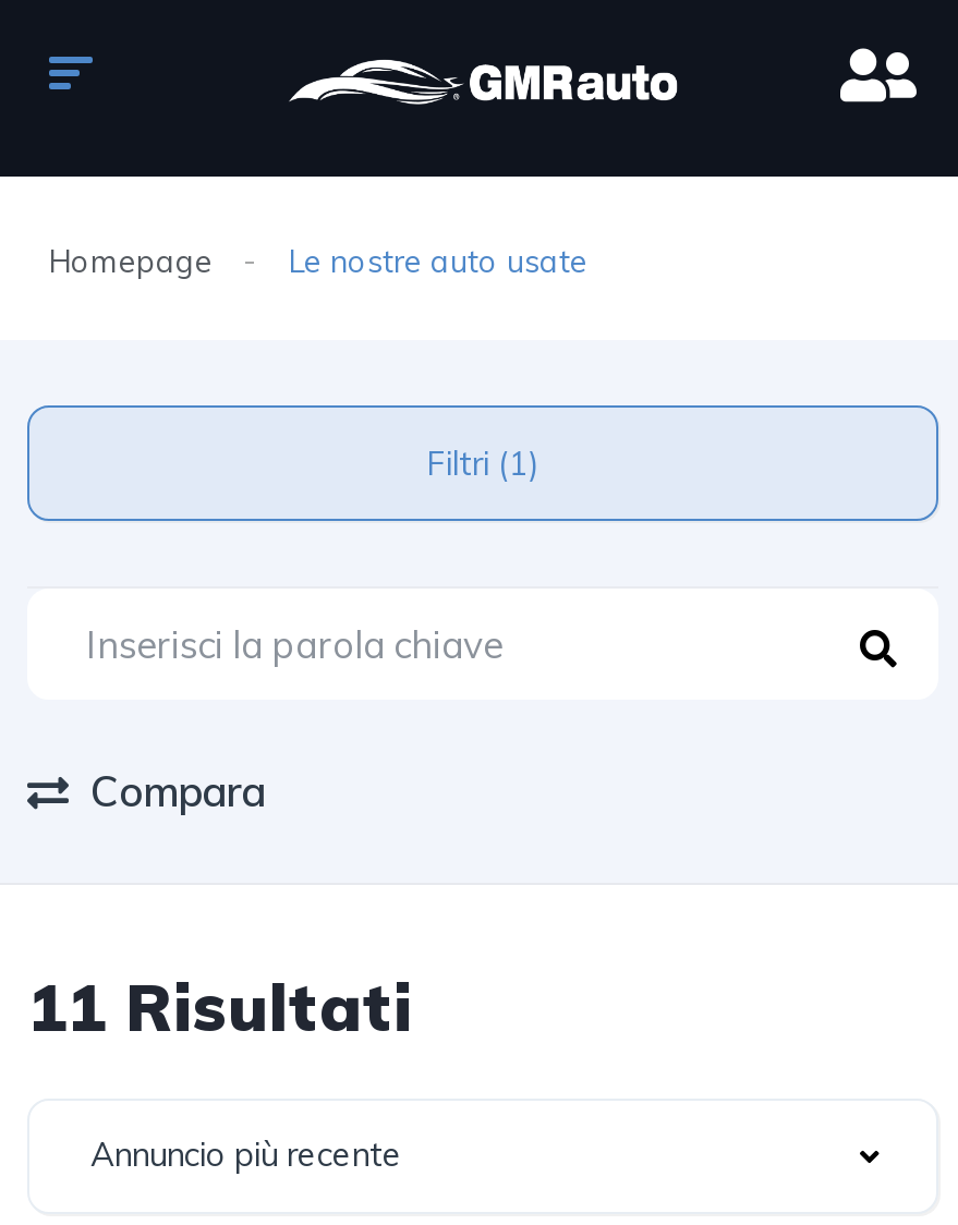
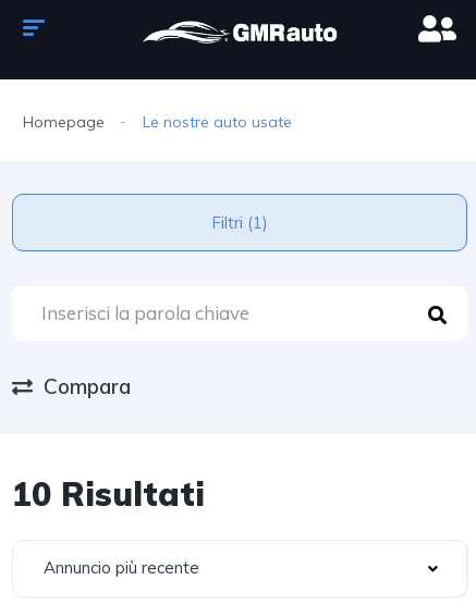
[27,966,413,1048] 11 Risultati -> [12,473,205,515] 10 Risultati

